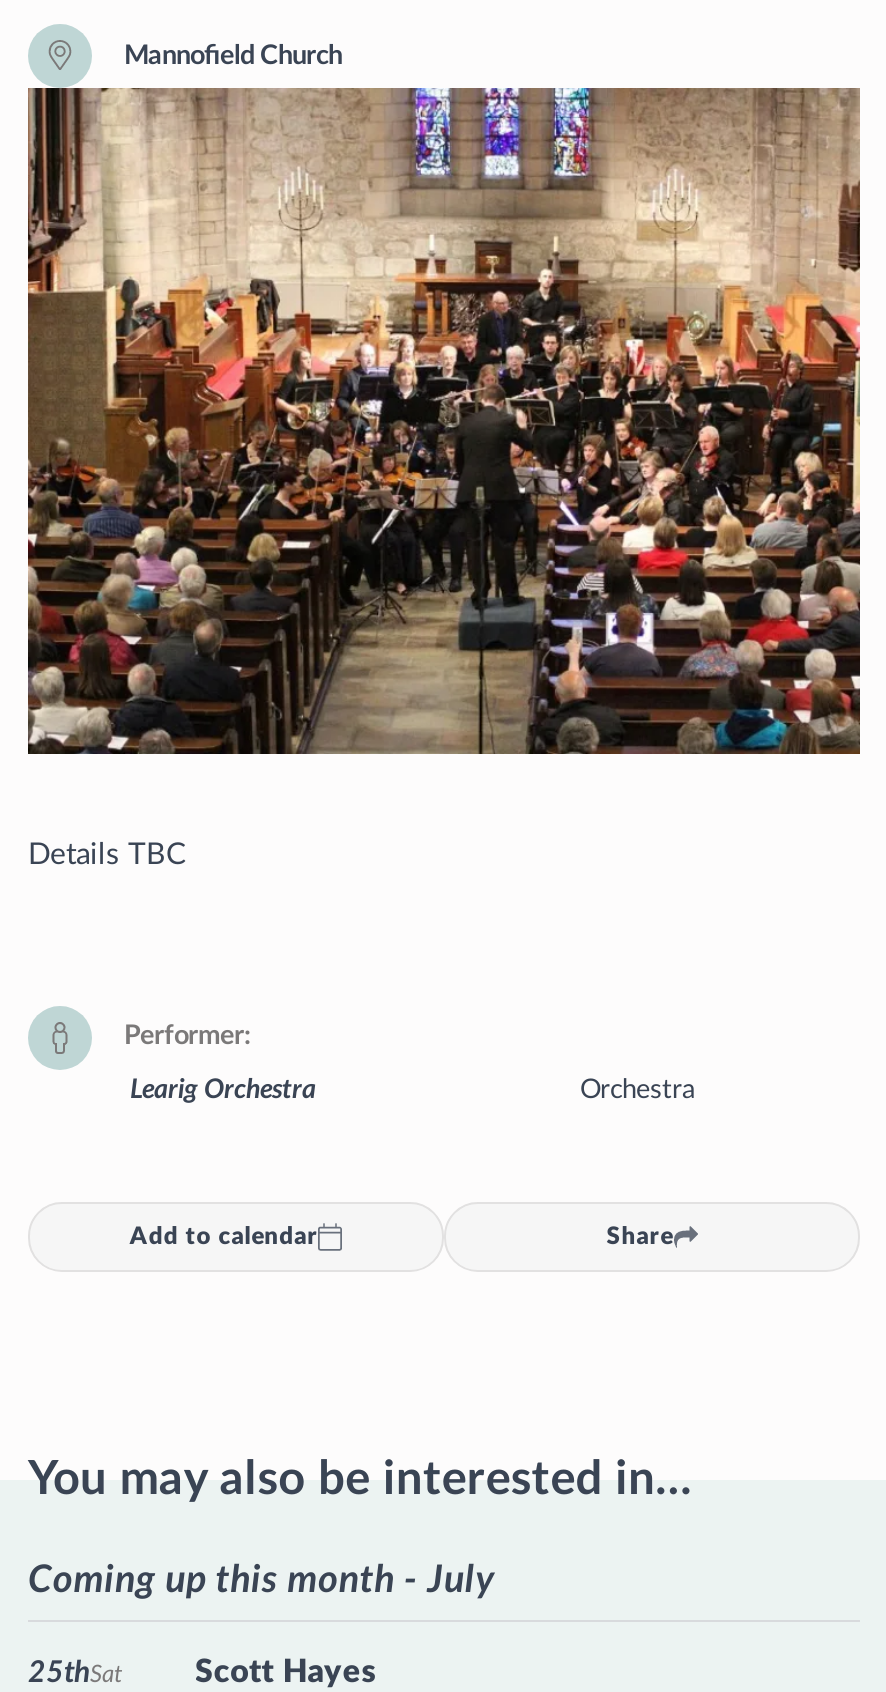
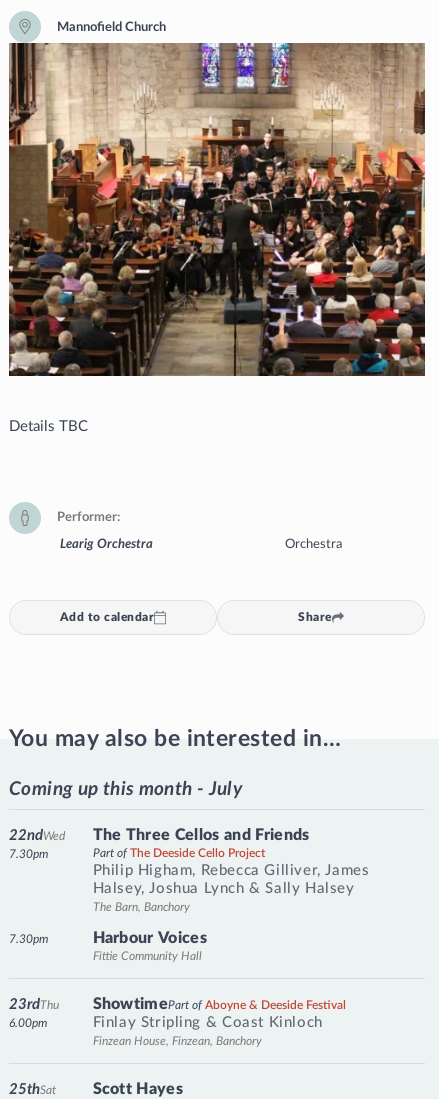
none -> [9,828,65,860] Wed | 22nd | 7.30pm
none -> [9,933,48,945] 7.30pm
none -> [9,997,59,1029] Thu | 23rd | 6.00pm
none -> [92,827,369,913] The Three Cellos and Friends | Part of The Deeside Cello Project | Philip Higham, Rebecca Gilliver, James | Halsey, Joshua Lynch & Sally Halsey | The Barn, Banchory
none -> [92,930,207,962] Harbour Voices | Fittie Community Hall
none -> [92,996,346,1047] ShowtimePart of Aboyne & Deeside Festival | Finlay Stripling & Coast Kinloch | Finzean House, Finzean, Banchory

